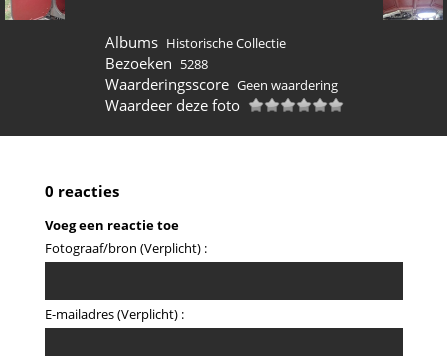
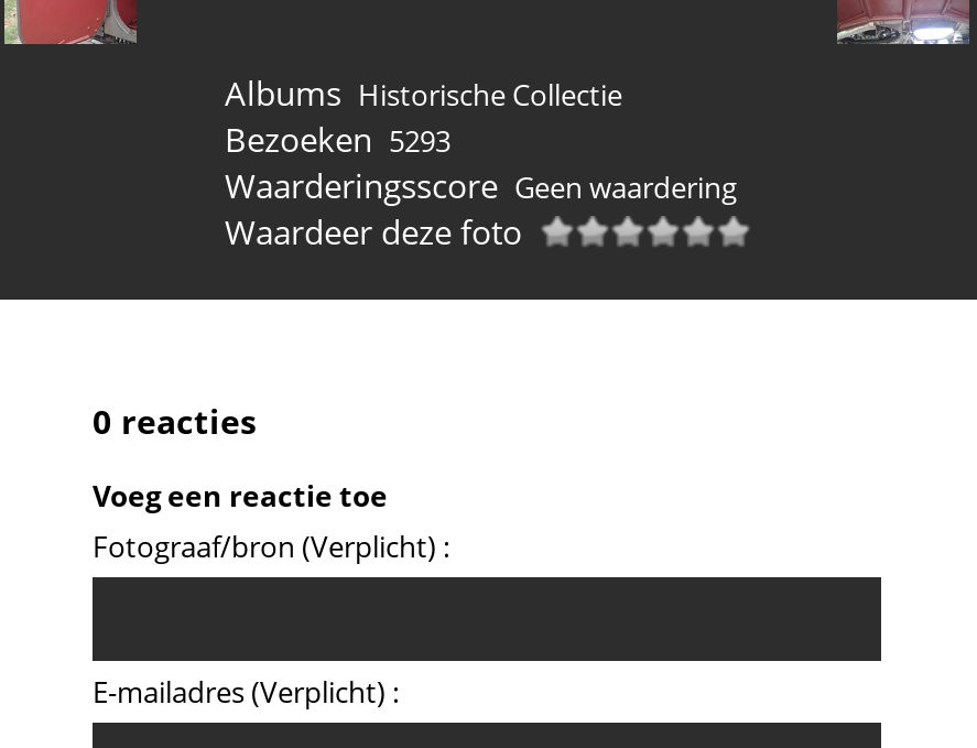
[105,53,207,73] Bezoeken 5288 -> [225,117,450,161] Bezoeken 5293

